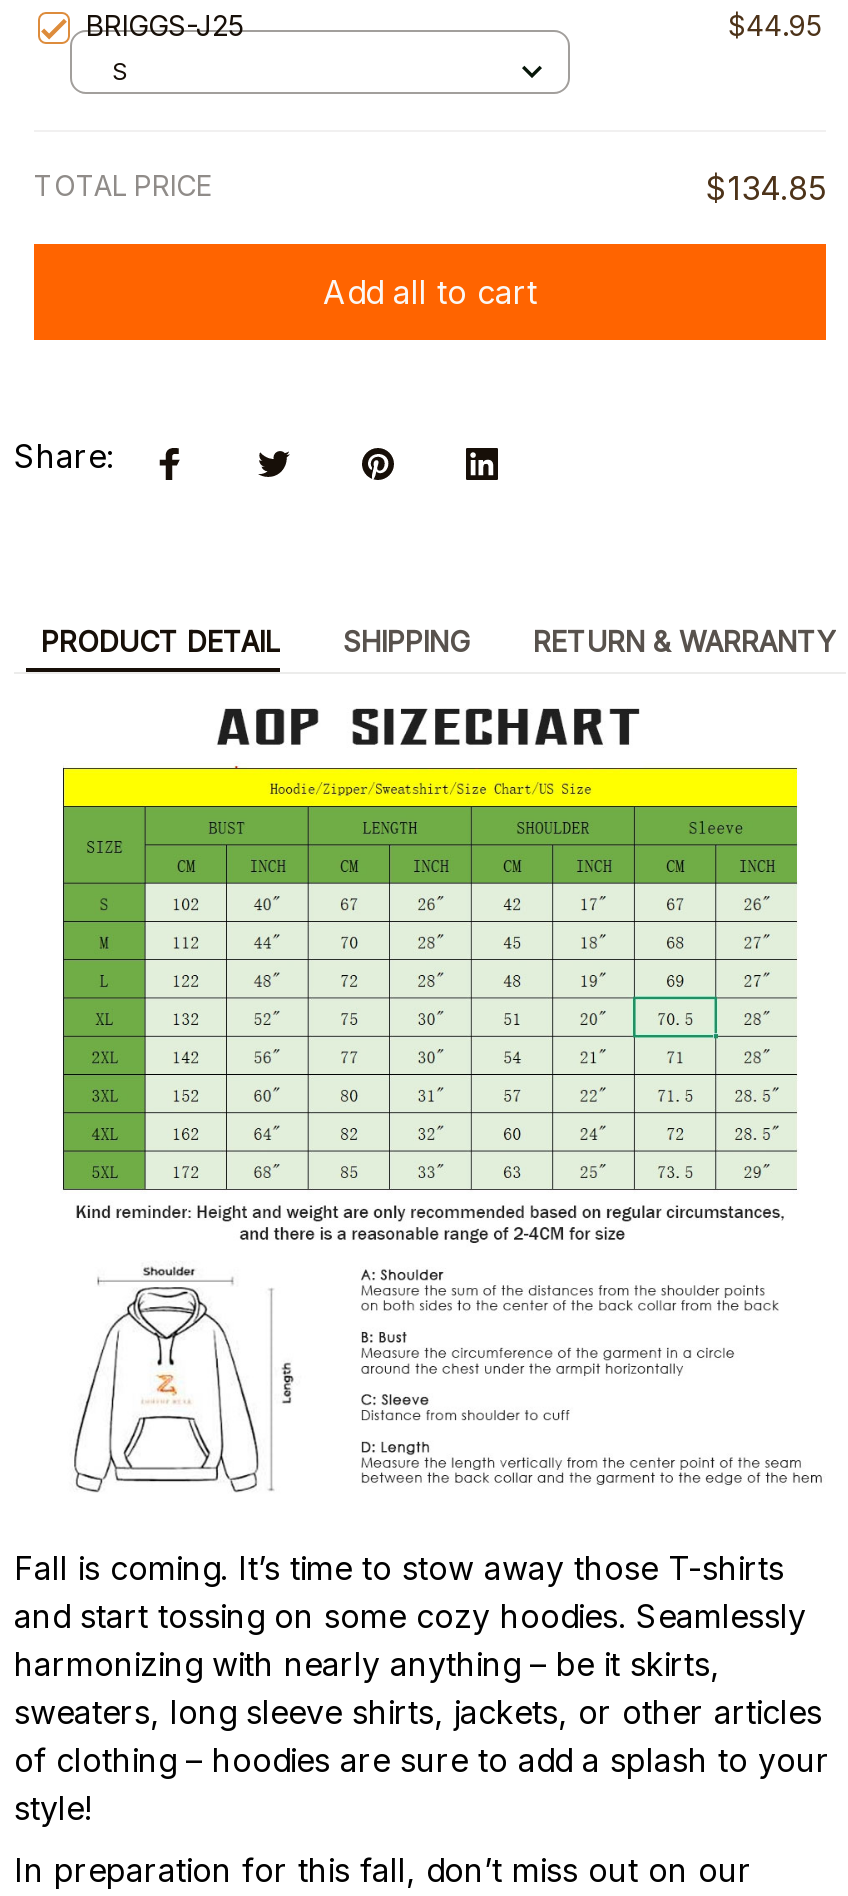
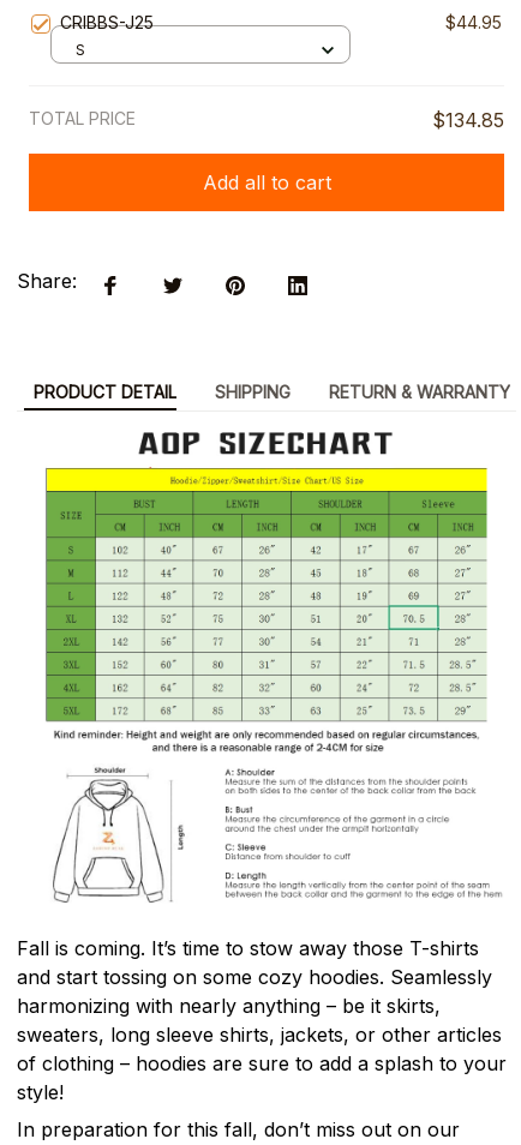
[86,9,246,43] BRIGGS-J25 -> [60,13,155,33] CRIBBS-J25

